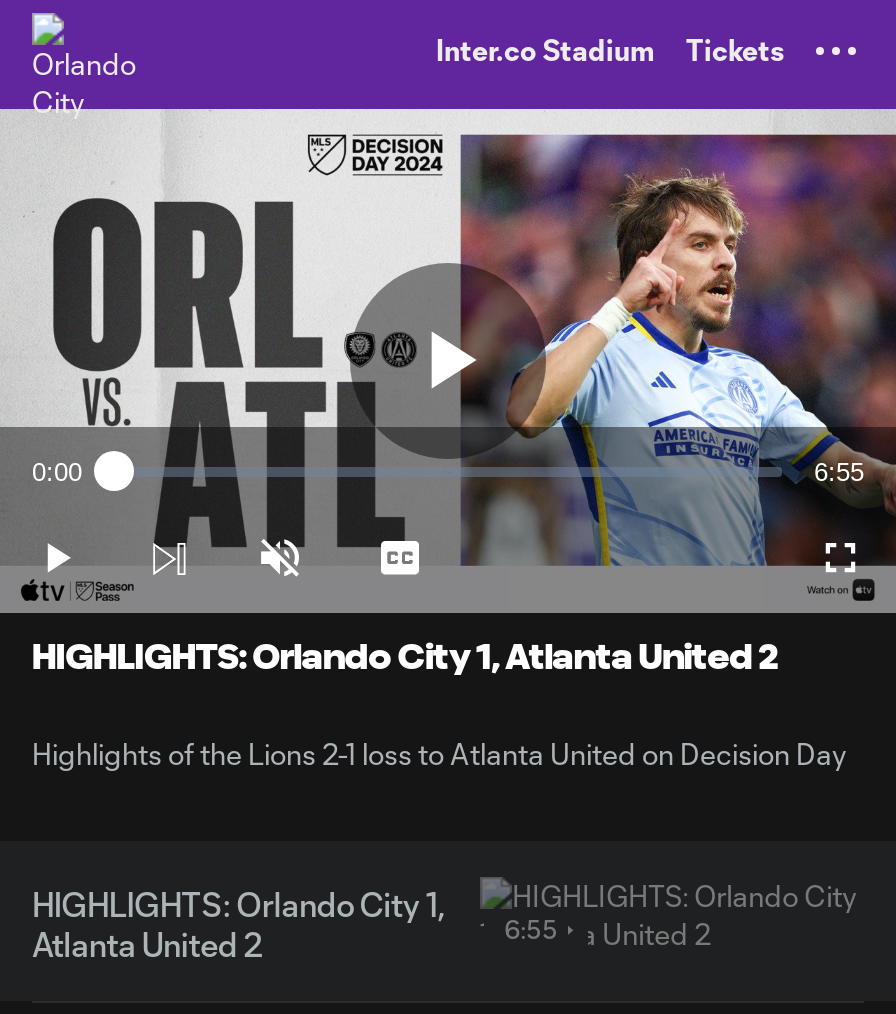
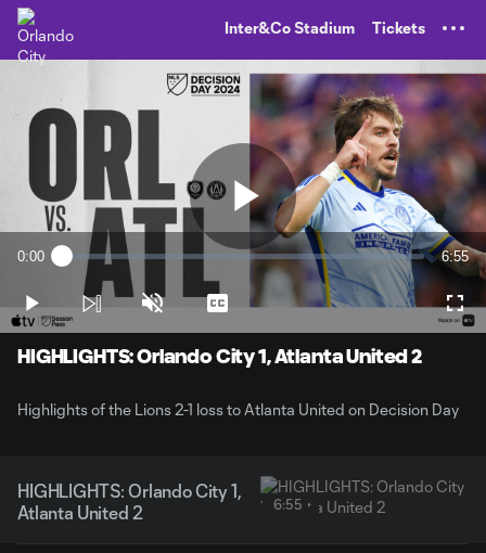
[436,33,654,67] Inter.co Stadium -> [225,18,355,37] Inter&Co Stadium

